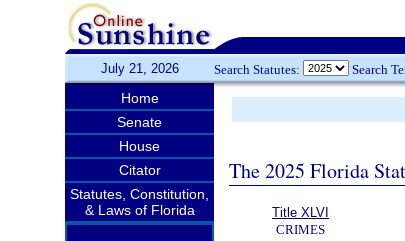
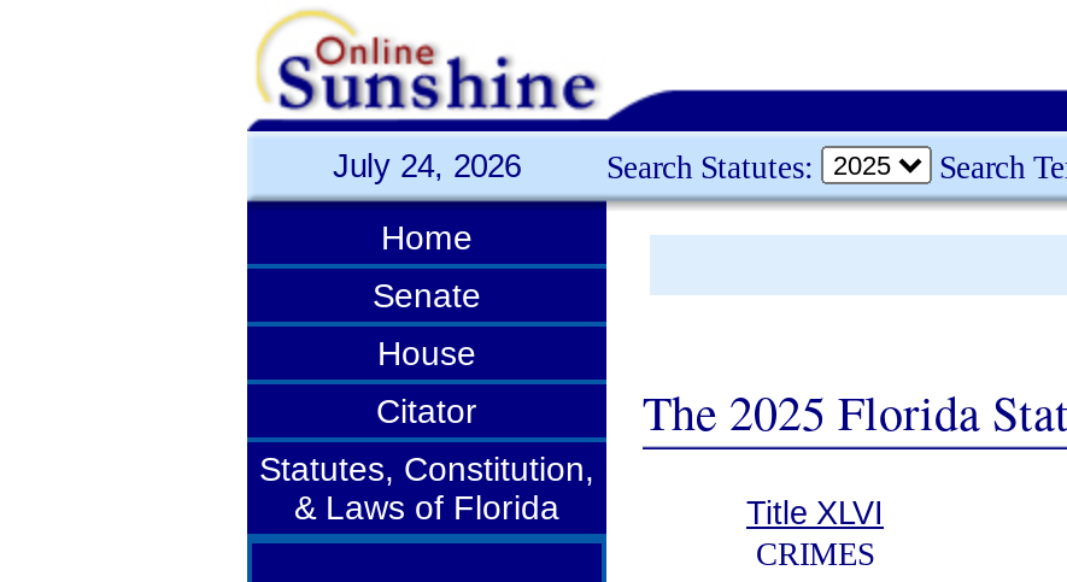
[100,61,178,76] July 21, 2026 -> [333,148,521,184] July 24, 2026

